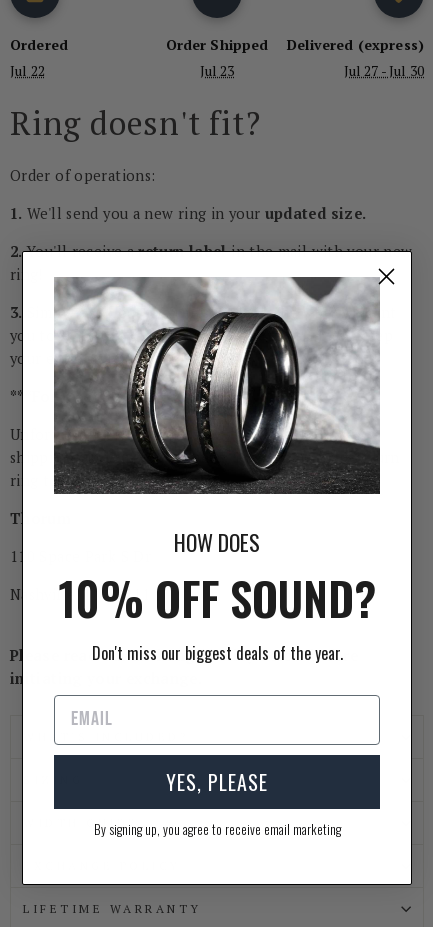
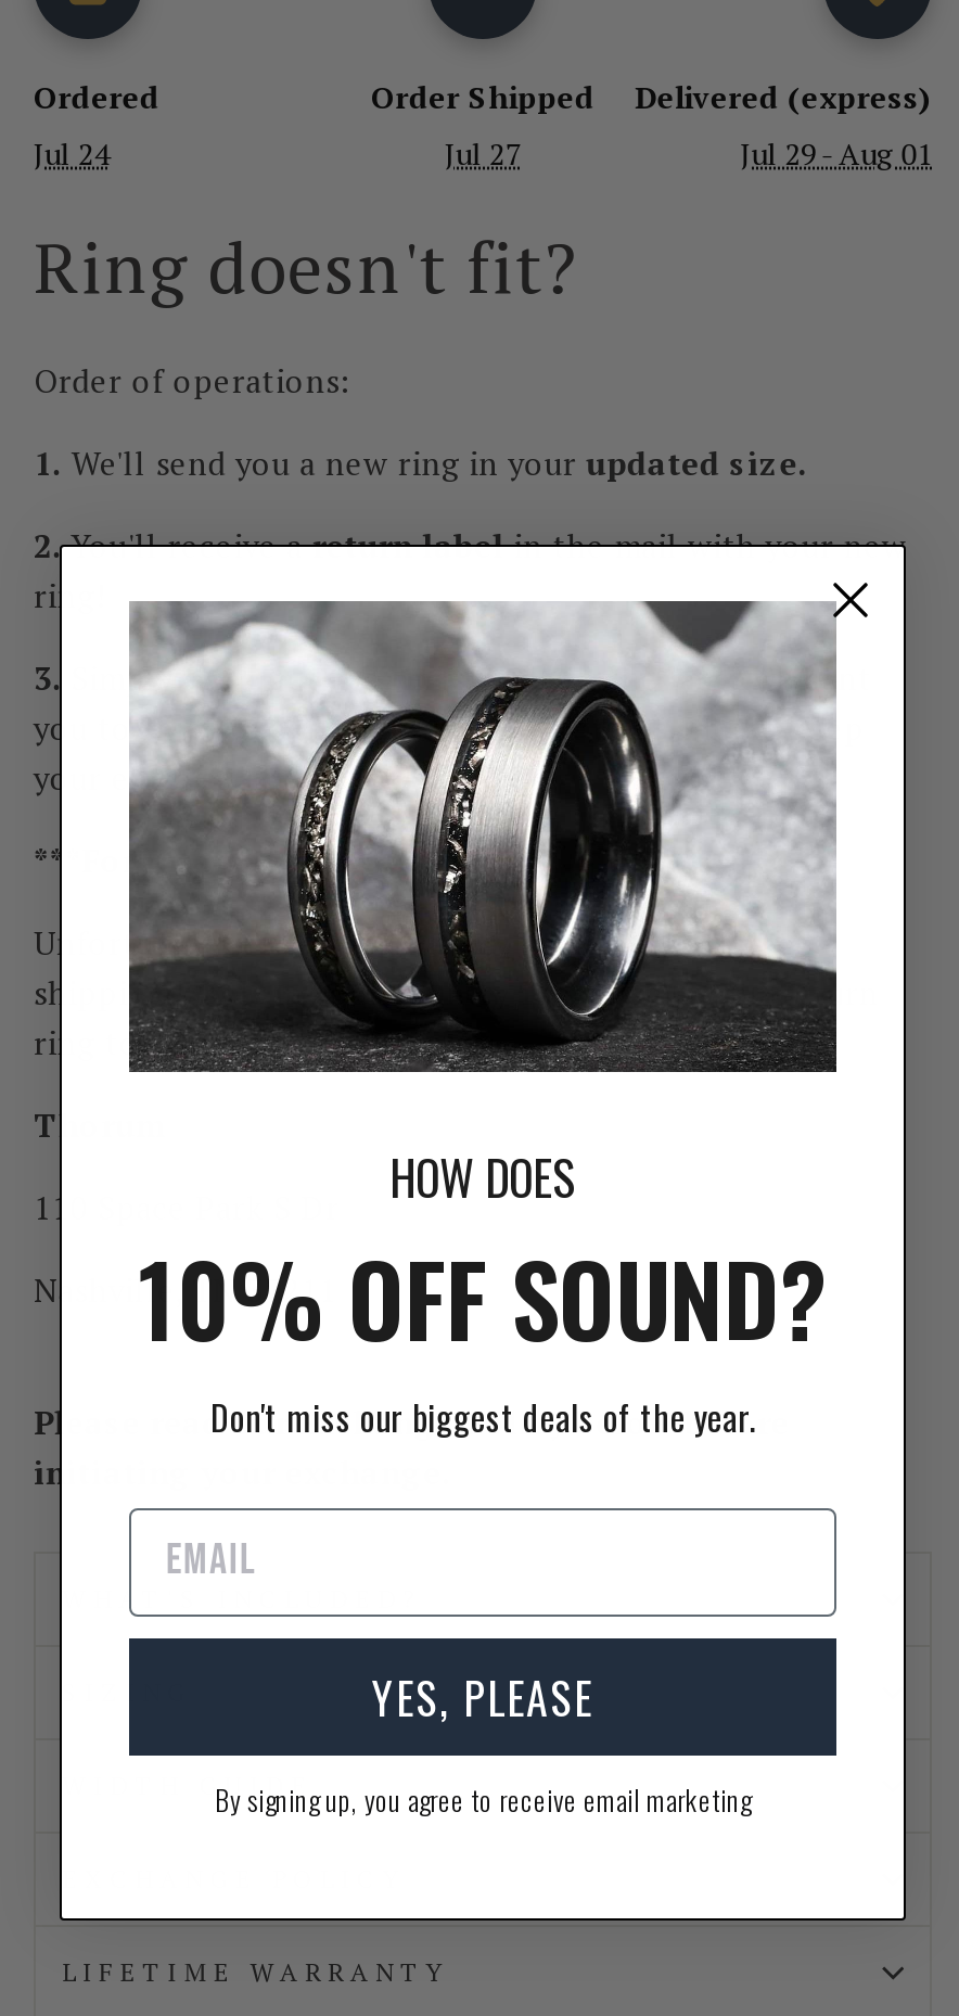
[10,61,45,80] Jul 22 -> [34,132,109,174] Jul 24
[199,61,234,80] Jul 23 -> [445,132,521,174] Jul 27
[344,61,424,80] Jul 27 - Jul 30 -> [741,132,932,174] Jul 29 - Aug 01

